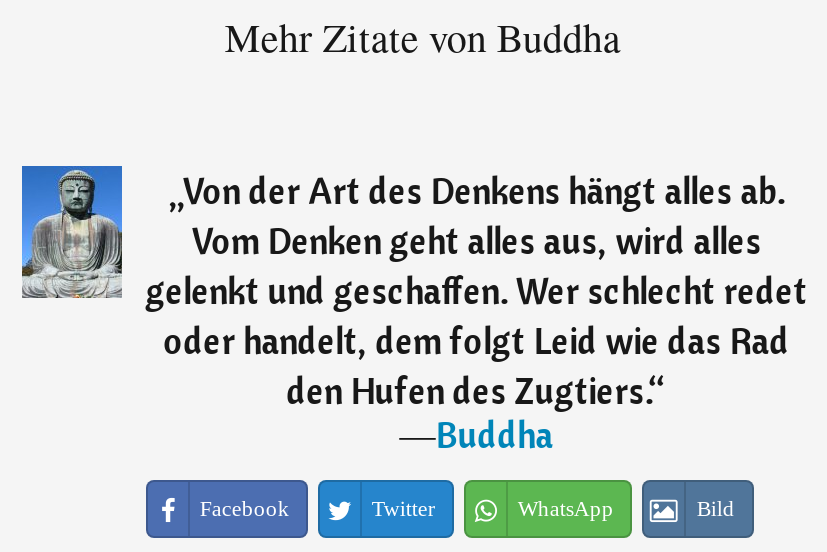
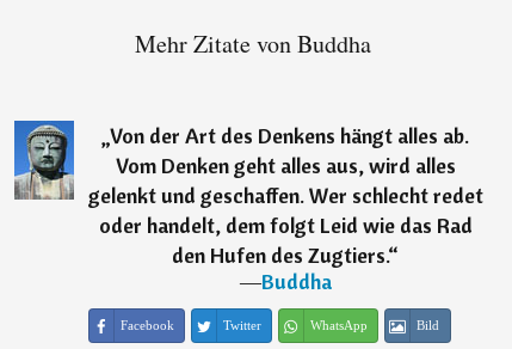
[22,172,124,298] [image] -> [14,122,75,200] [image]

